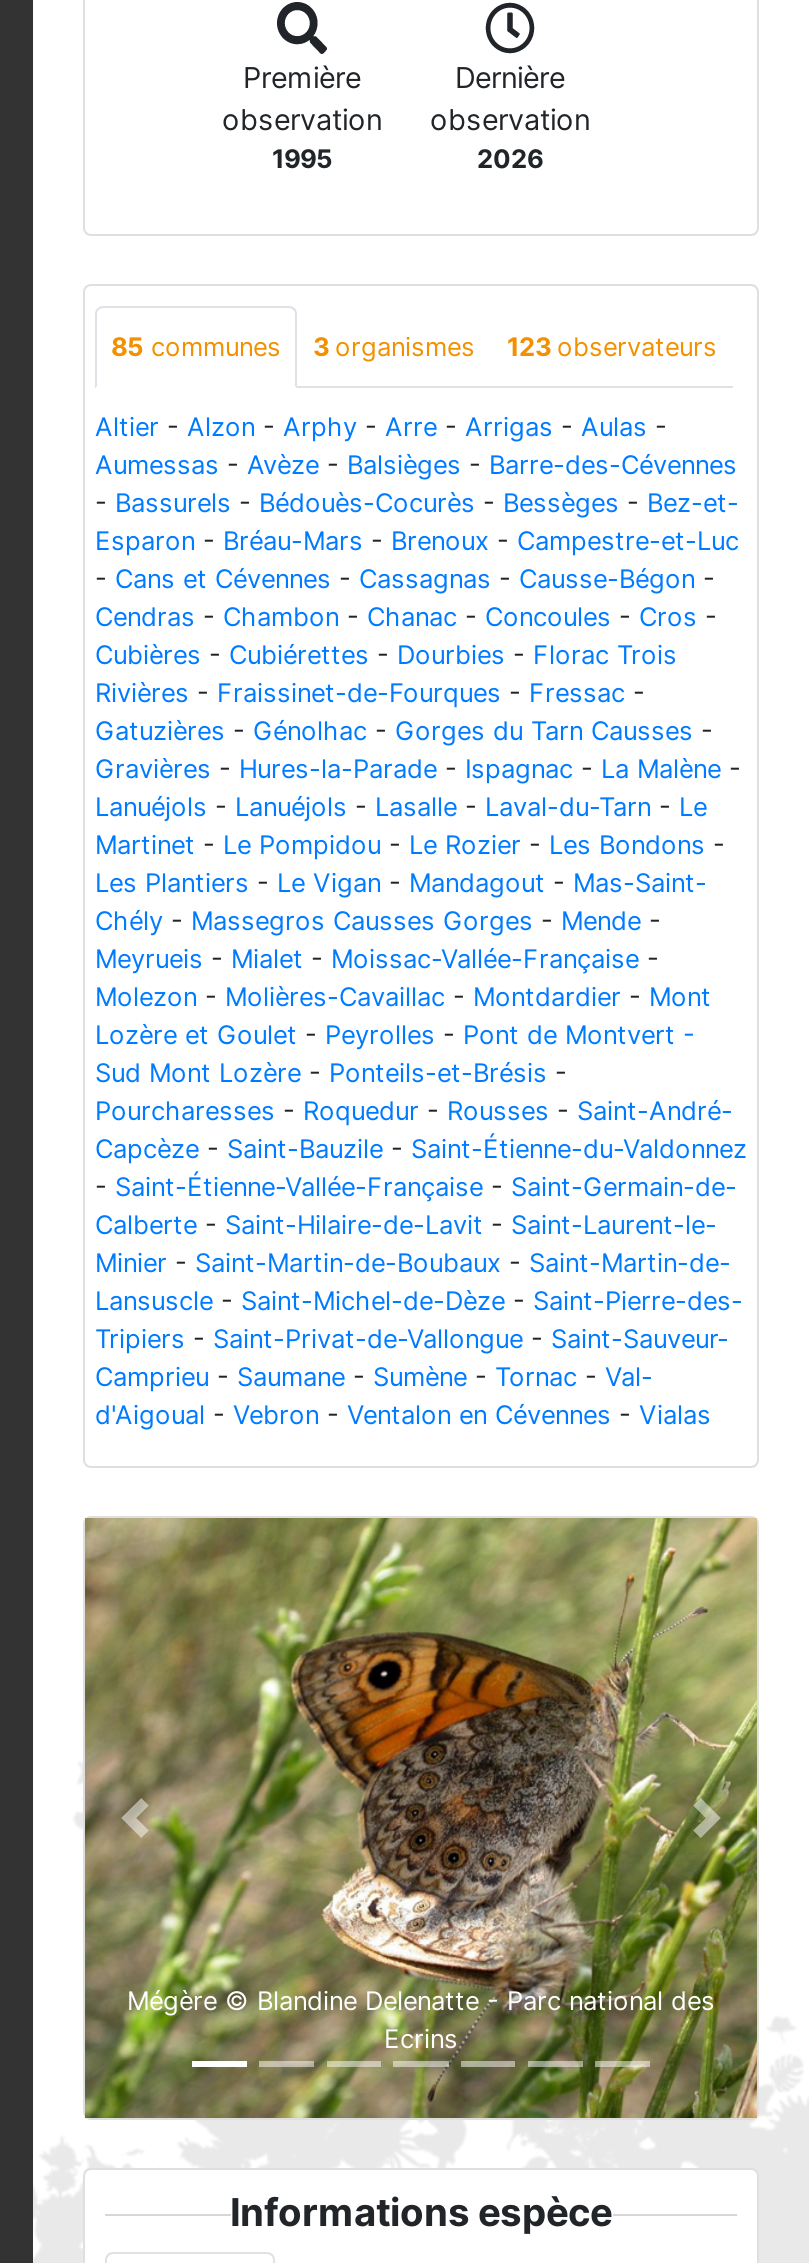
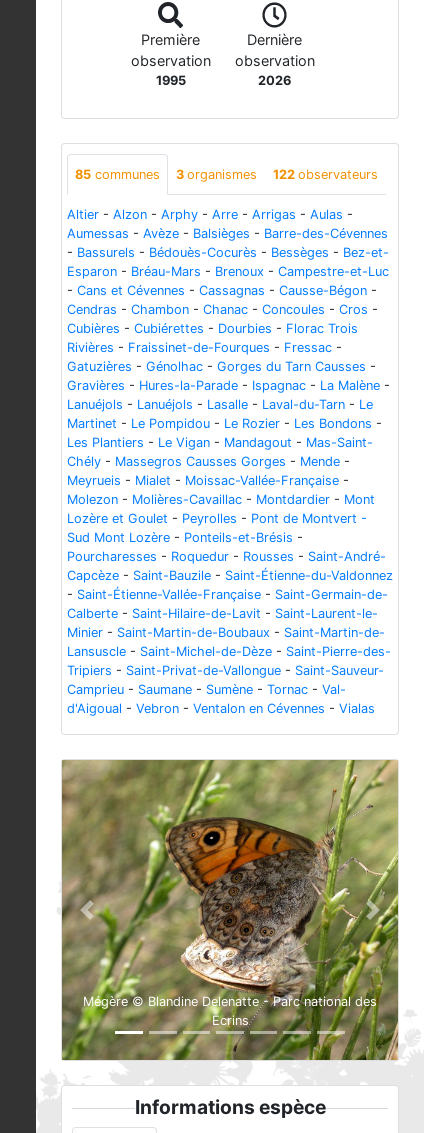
[507,333,717,363] 123 observateurs -> [273,167,378,182] 122 observateurs

